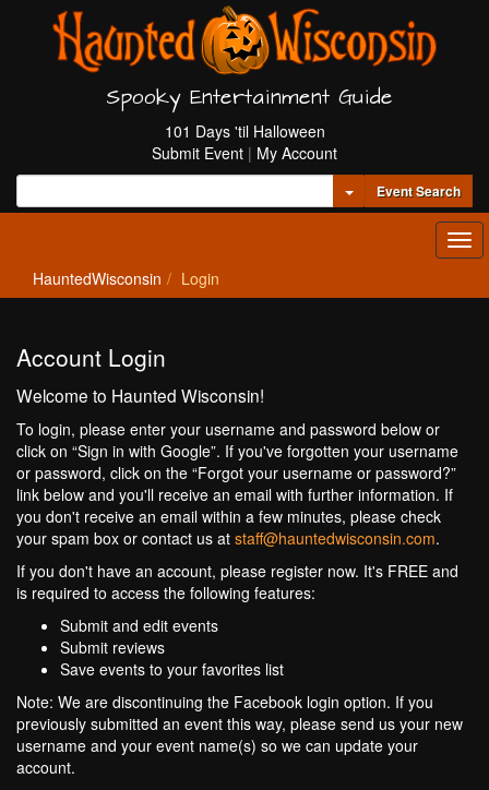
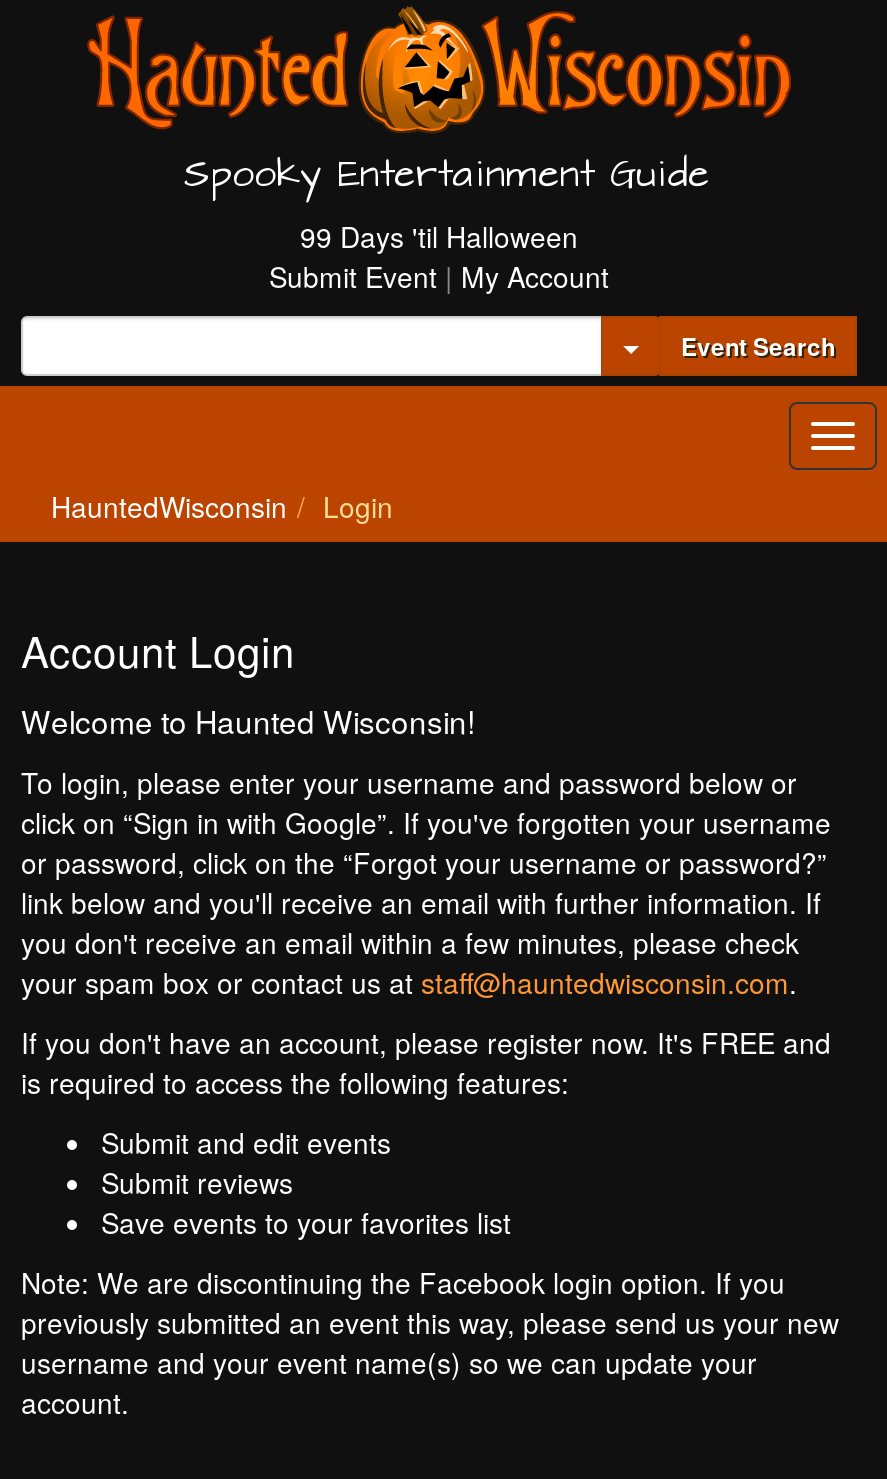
[164,120,325,142] 101 Days 'til Halloween -> [300,216,578,256] 99 Days 'til Halloween

